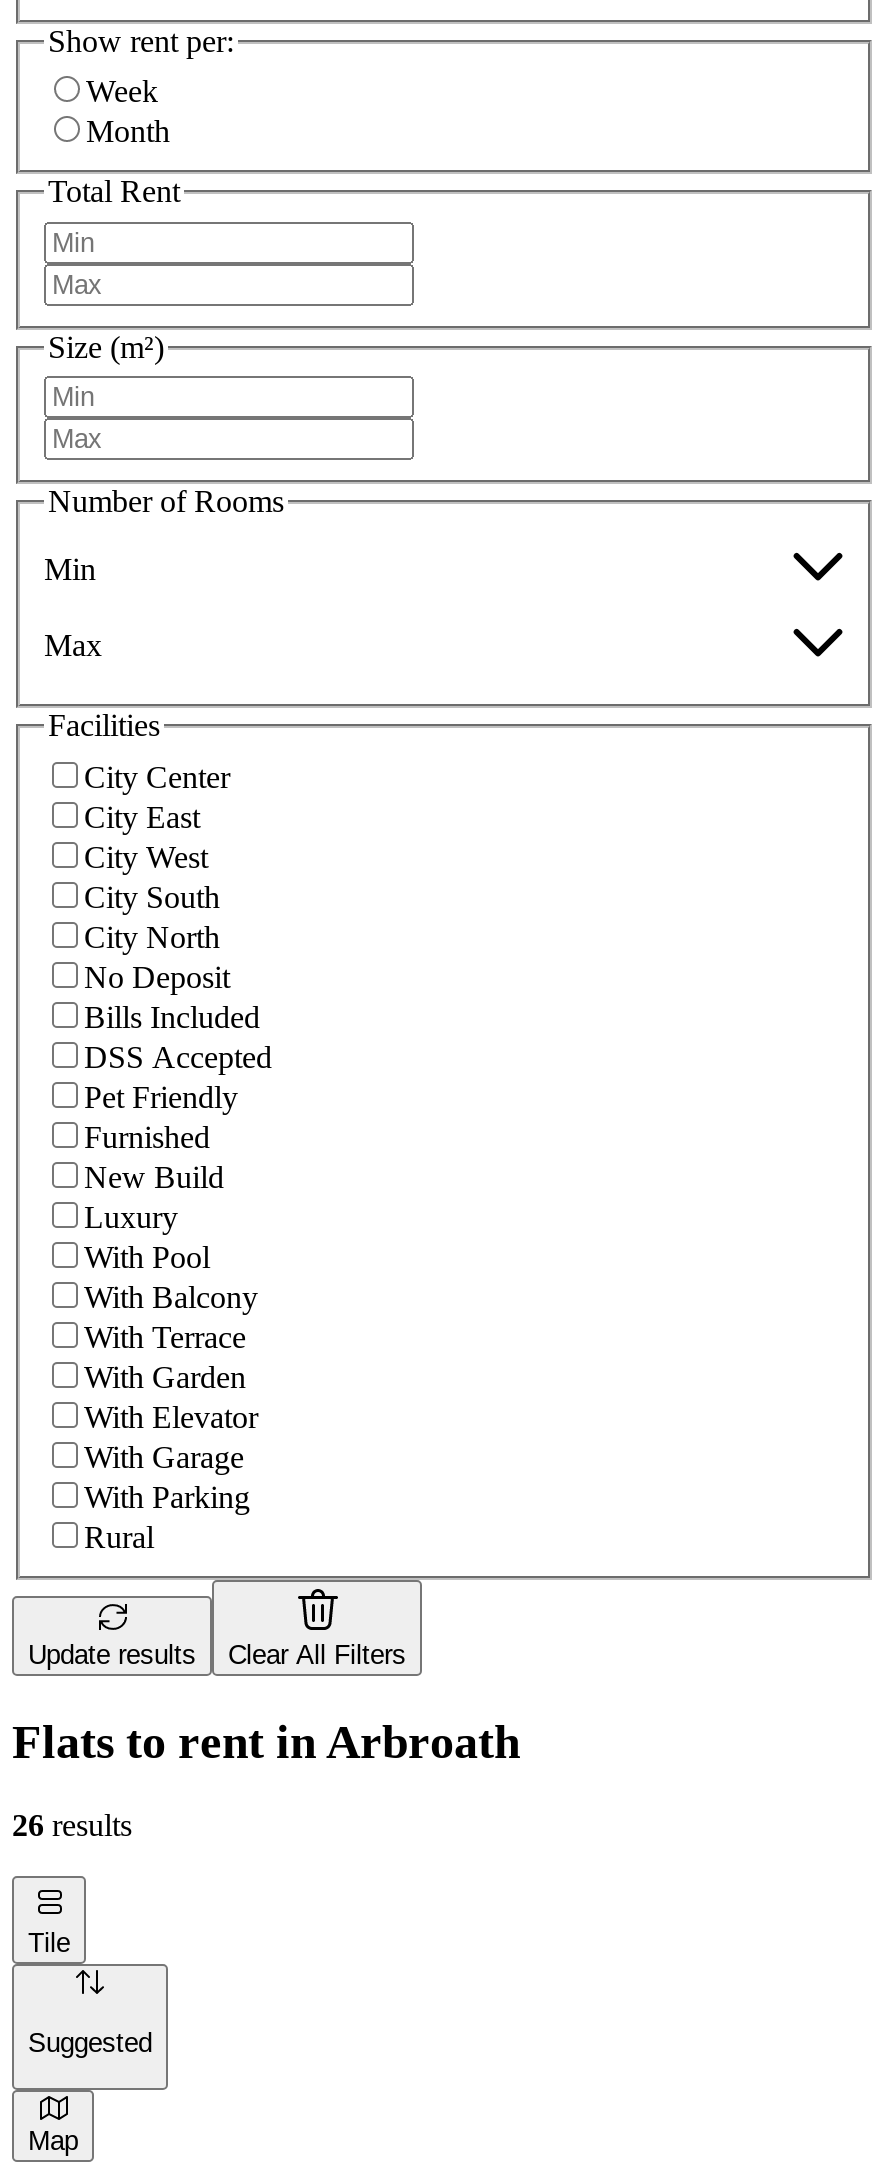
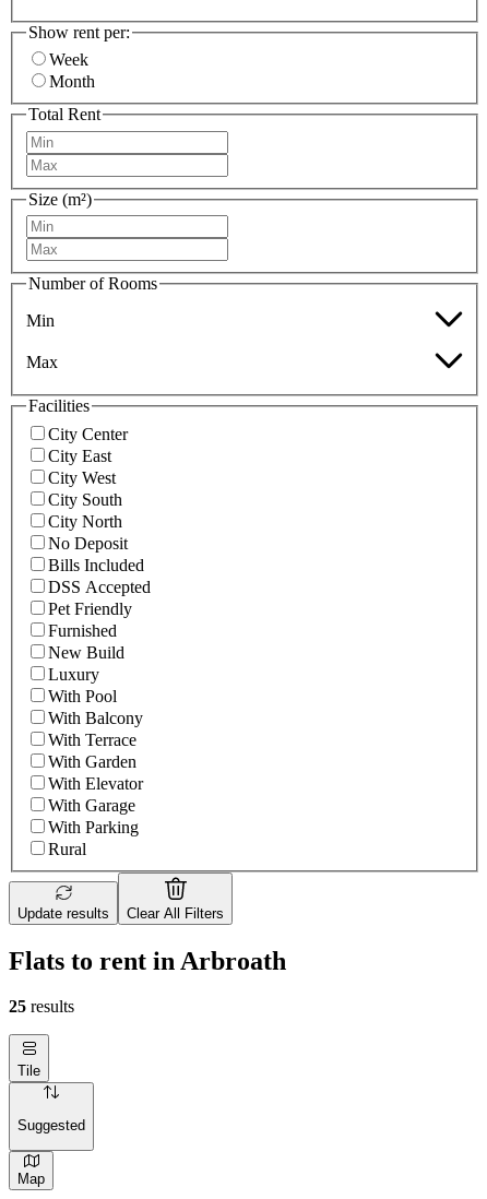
[12,1809,132,1843] 26 results -> [9,998,74,1016] 25 results

